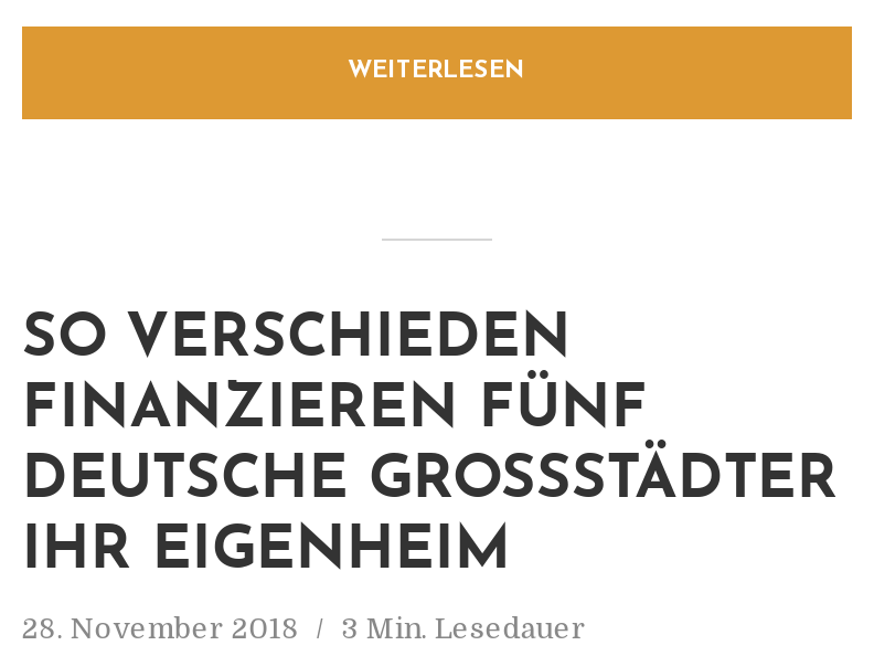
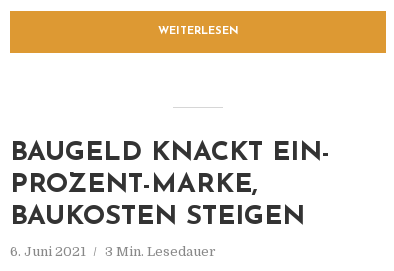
[22,311,838,583] SO VERSCHIEDEN | FINANZIEREN FÜNF | DEUTSCHE GROSSSTÄDTER I | HR EIGENHEIM -> [10,140,330,231] BAUGELD KNACKT EIN- | PROZENT-MARKE, | BAUKOSTEN STEIGEN
[22,612,587,645] 28. November 2018 3 Min. Lesedauer -> [10,244,216,259] 6. Juni 2021 3 Min. Lesedauer

